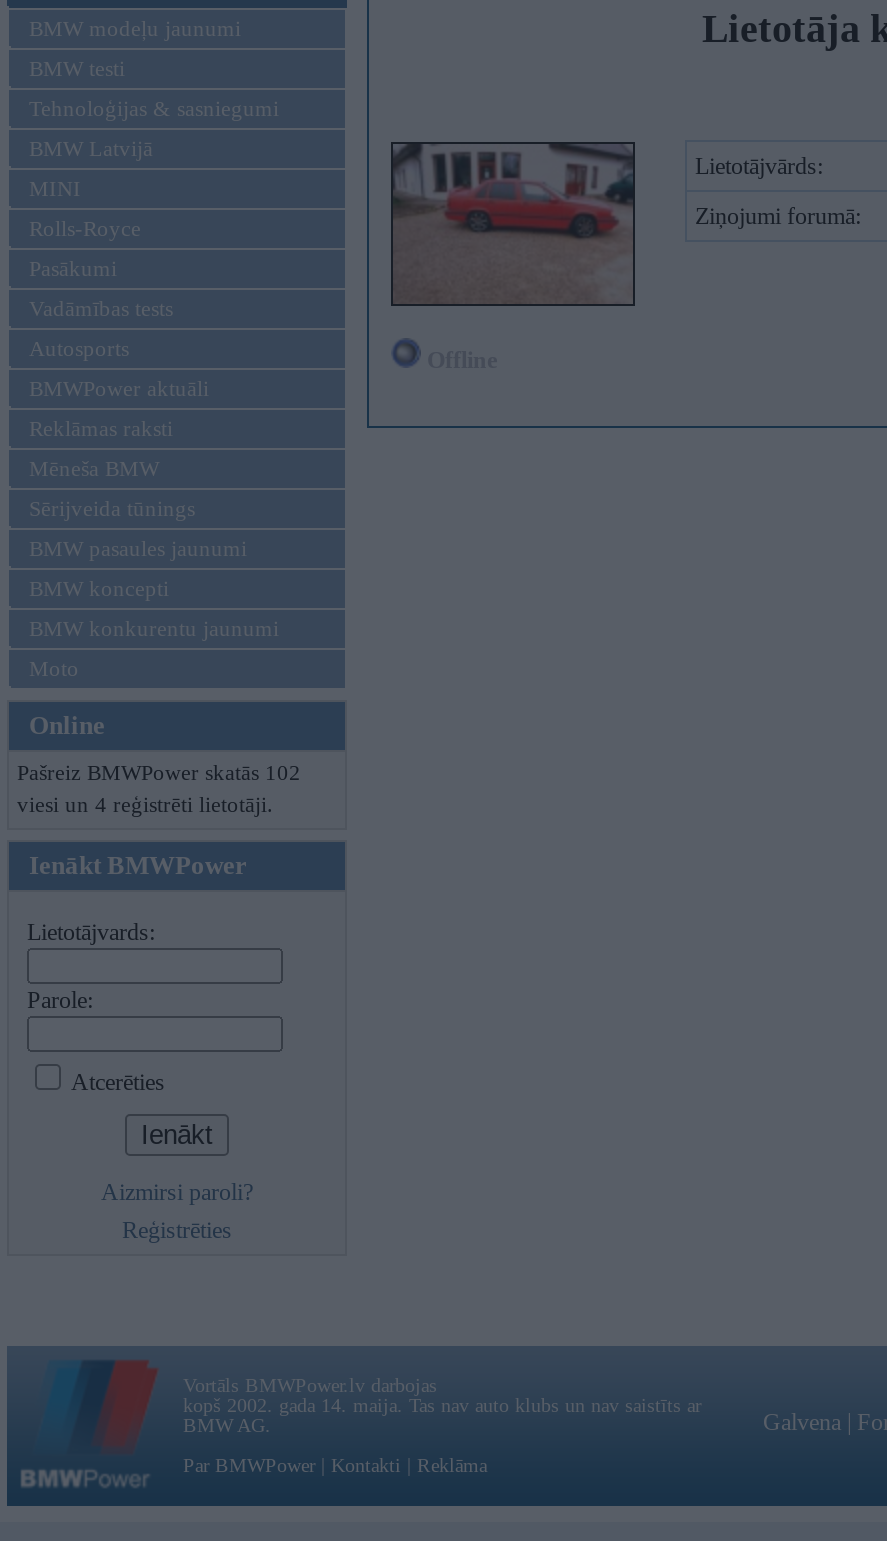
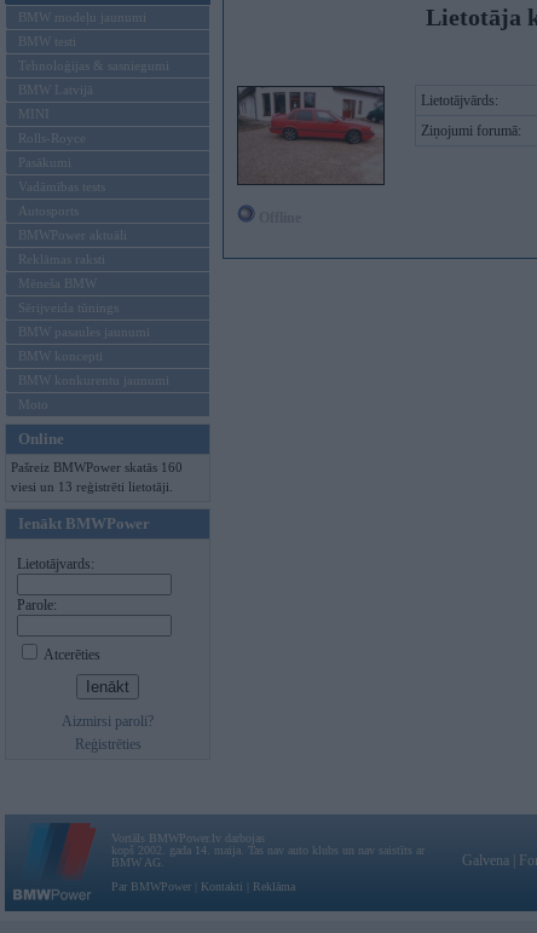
[17,760,301,784] Pašreiz BMWPower skatās 102 -> [11,460,183,474] Pašreiz BMWPower skatās 160
[17,792,273,816] viesi un 4 reģistrēti lietotāji. -> [11,479,173,494] viesi un 13 reģistrēti lietotāji.

